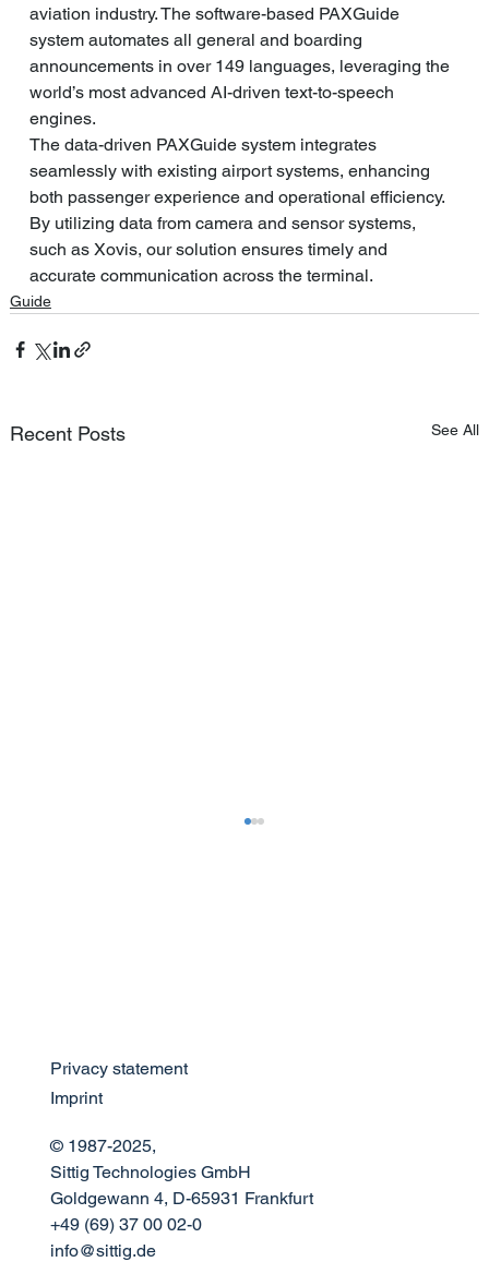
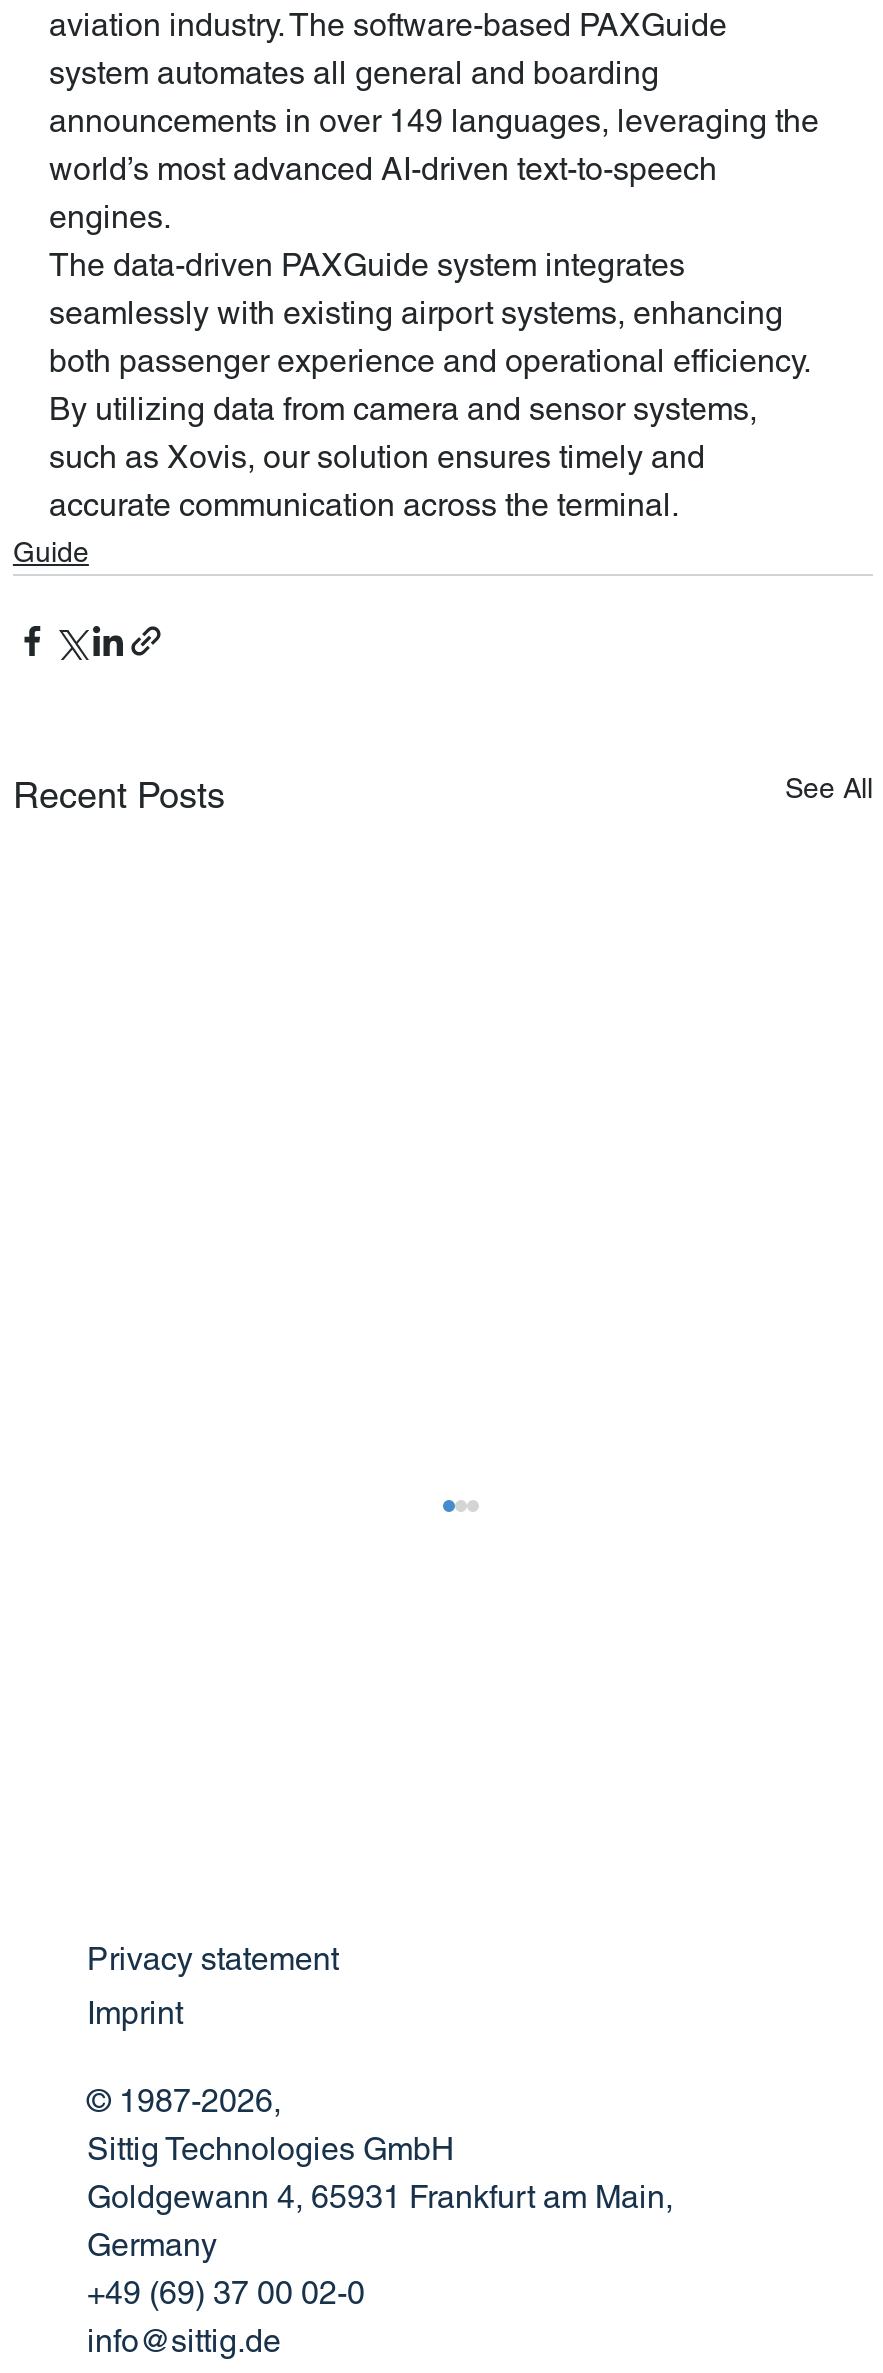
[50,1136,156,1156] © 1987-2025, -> [87,2082,281,2120] © 1987-2026,
[50,1188,313,1209] Goldgewann 4, D-65931 Frankfurt -> [87,2178,673,2264] Goldgewann 4, 65931 Frankfurt am Main, | Germany

